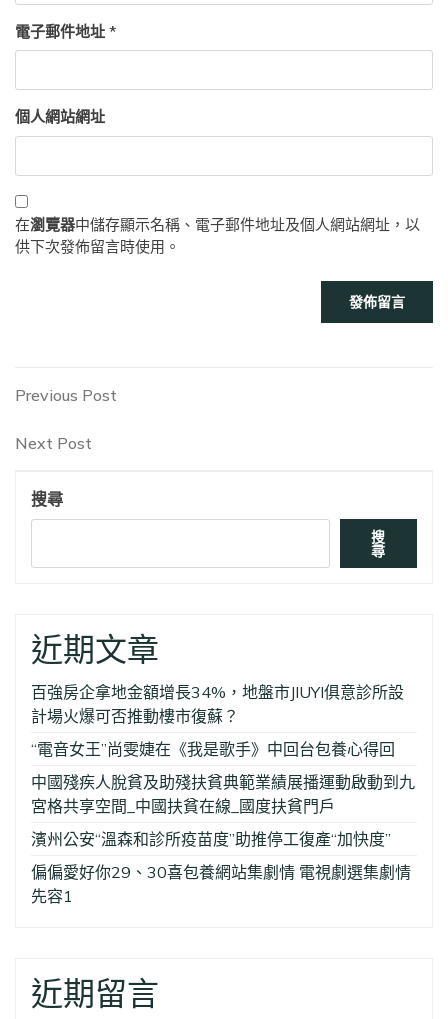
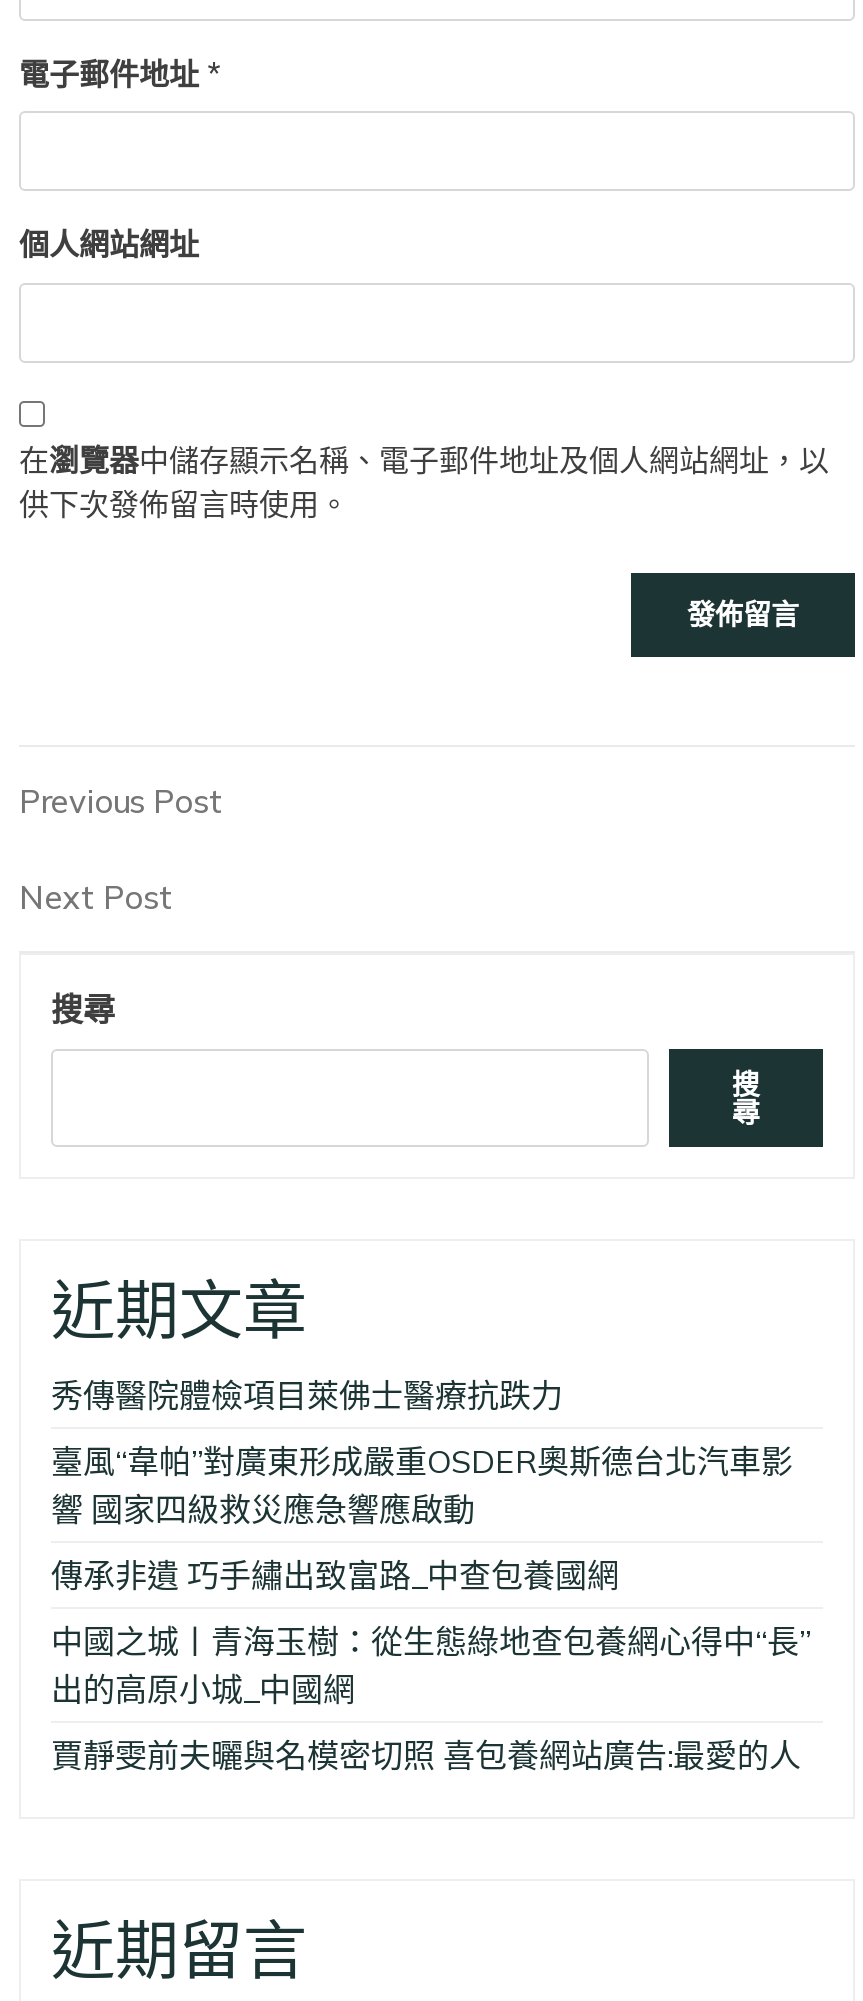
[31,682,404,726] 百強房企拿地金額增長34%，地盤市JIUYI俱意診所設 | 計場火爆可否推動樓市復蘇？ -> [51,1376,563,1416] 秀傳醫院體檢項目萊佛士醫療抗跌力
[31,739,395,759] “電音女王”尚雯婕在《我是歌手》中回台包養心得回 -> [51,1442,793,1530] 臺風“韋帕”對廣東形成嚴重OSDER奧斯德台北汽車影 | 響 國家四級救災應急響應啟動
[31,772,415,816] 中國殘疾人脫貧及助殘扶貧典範業績展播運動啟動到九 | 宮格共享空間_中國扶貧在線_國度扶貧門戶 -> [51,1556,619,1596] 傳承非遺 巧手繡出致富路_中查包養國網
[31,829,391,849] 濱州公安“溫森和診所疫苗度”助推停工復產“加快度” -> [51,1622,811,1710] 中國之城丨青海玉樹：從生態綠地查包養網心得中“長” | 出的高原小城_中國網
[31,862,411,906] 偏偏愛好你29、30喜包養網站集劇情 電視劇選集劇情 | 先容1 -> [51,1736,801,1776] 賈靜雯前夫曬與名模密切照 喜包養網站廣告:最愛的人

